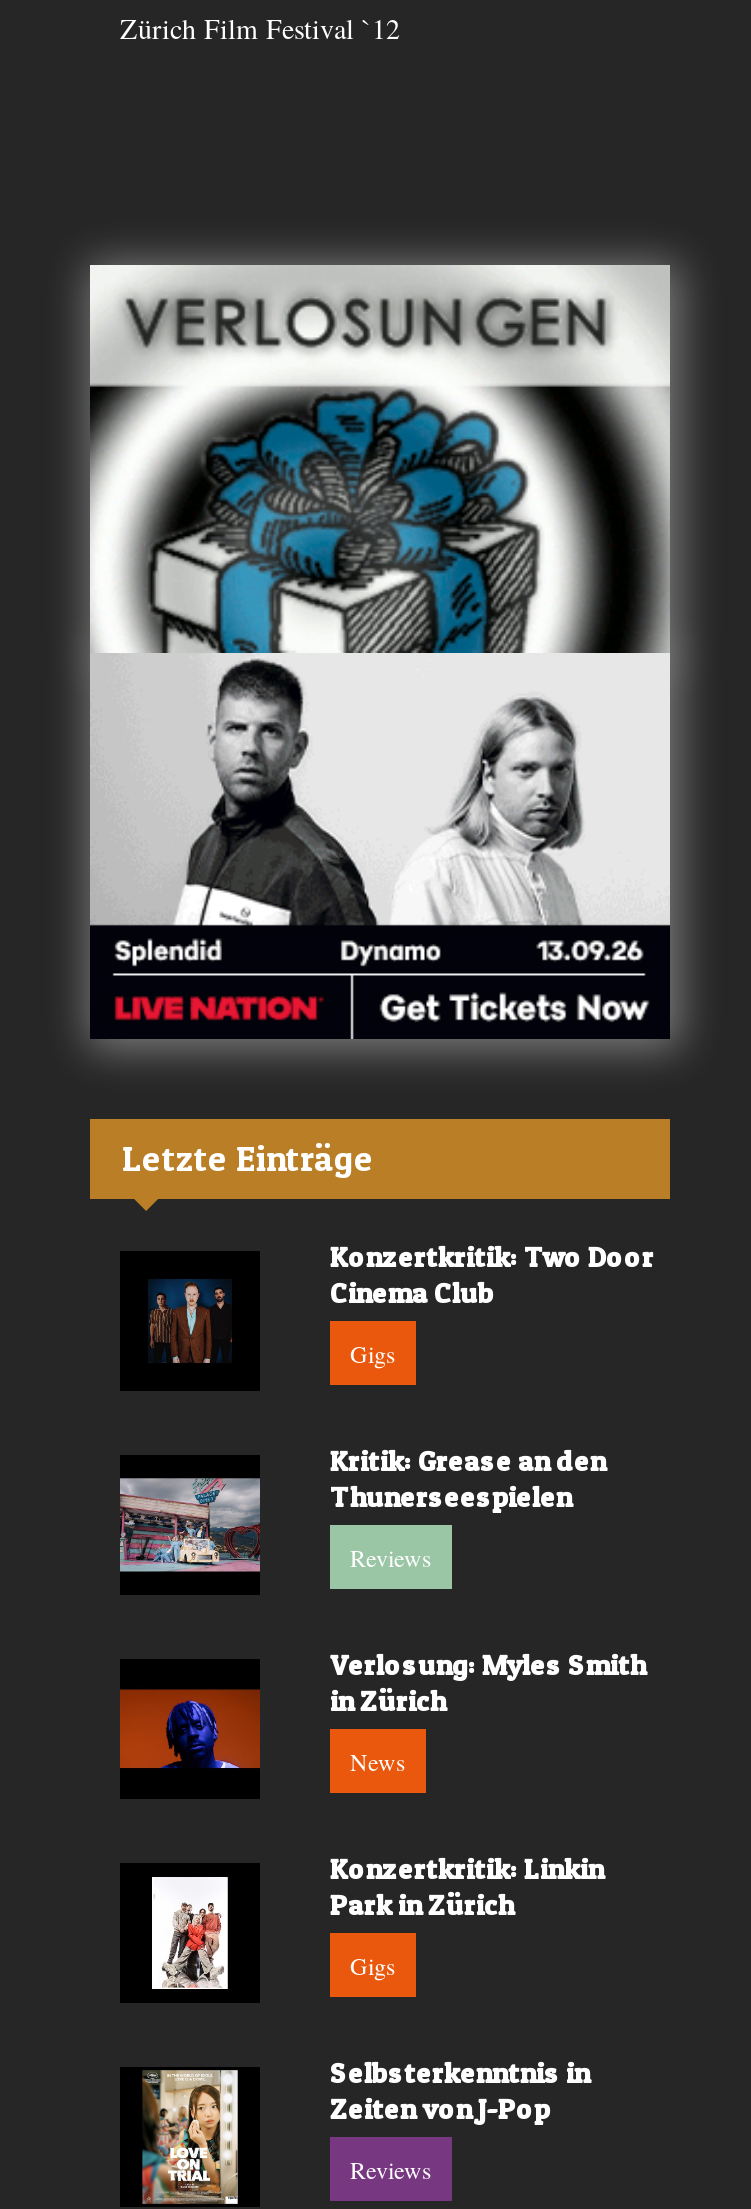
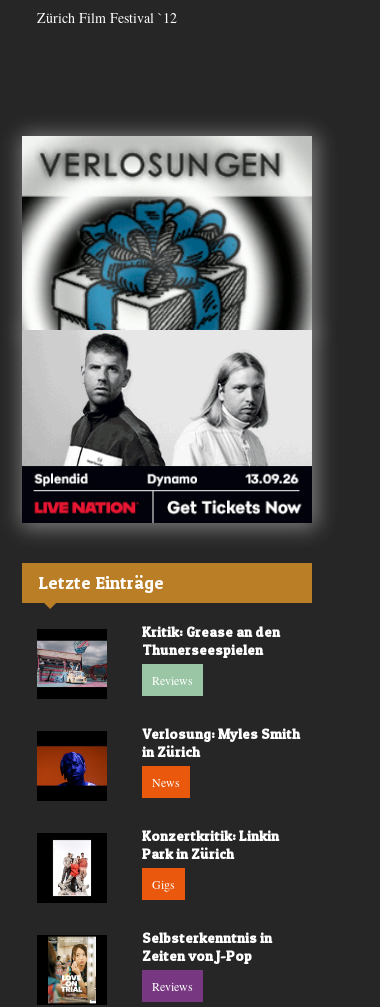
[120,1239,654,1369] [image] | Konzertkritik: Two Door | Cinema Club | Gigs -> none

